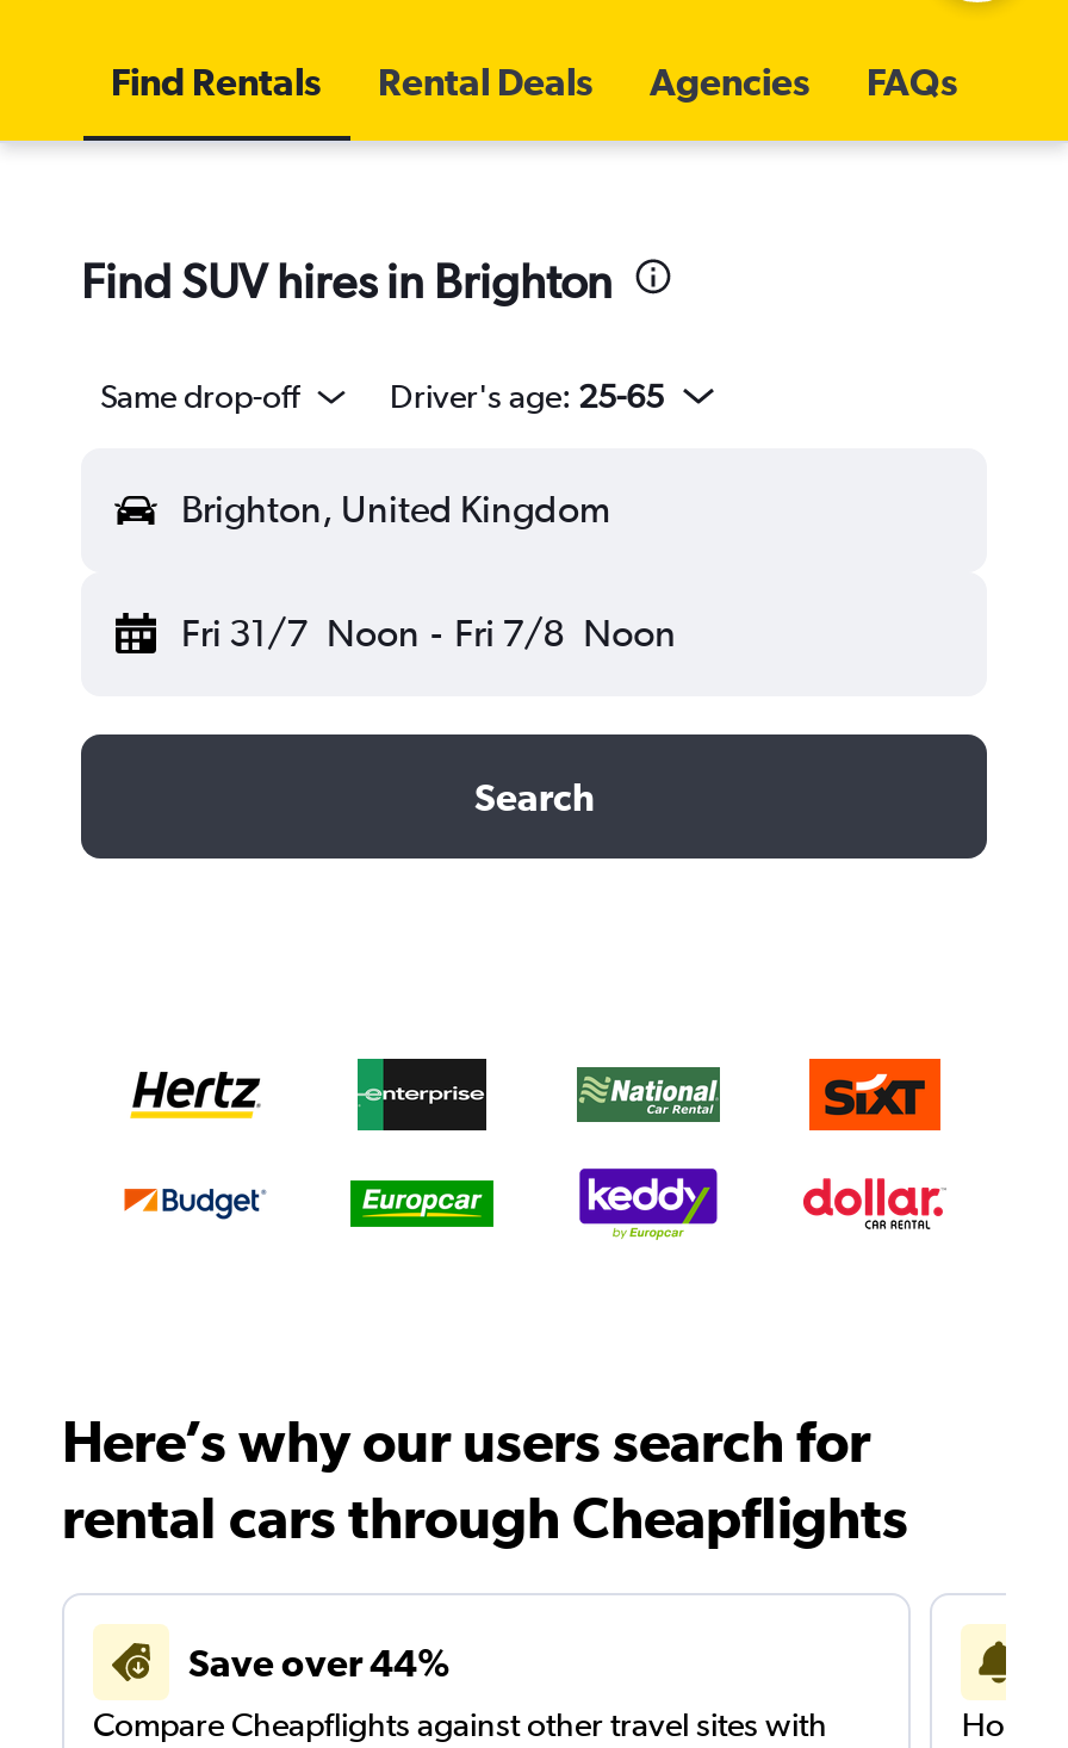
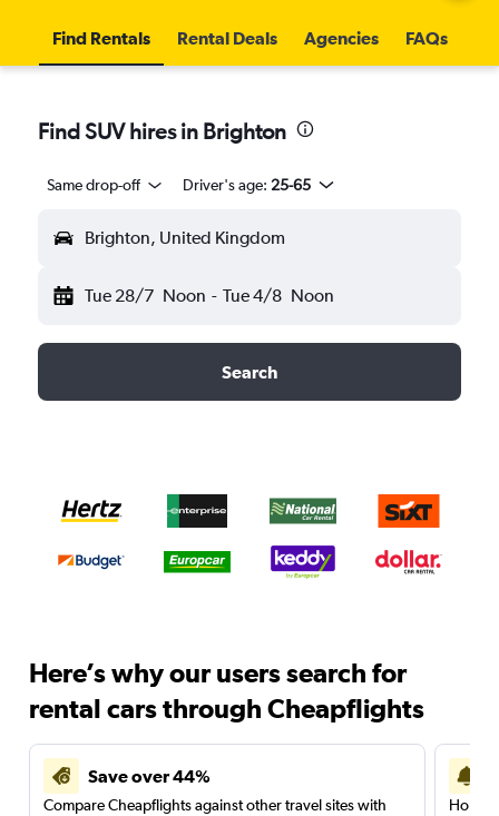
[181,610,676,656] Fri 31/7 Noon - Fri 7/8 Noon -> [85,285,334,306] Tue 28/7 Noon - Tue 4/8 Noon

